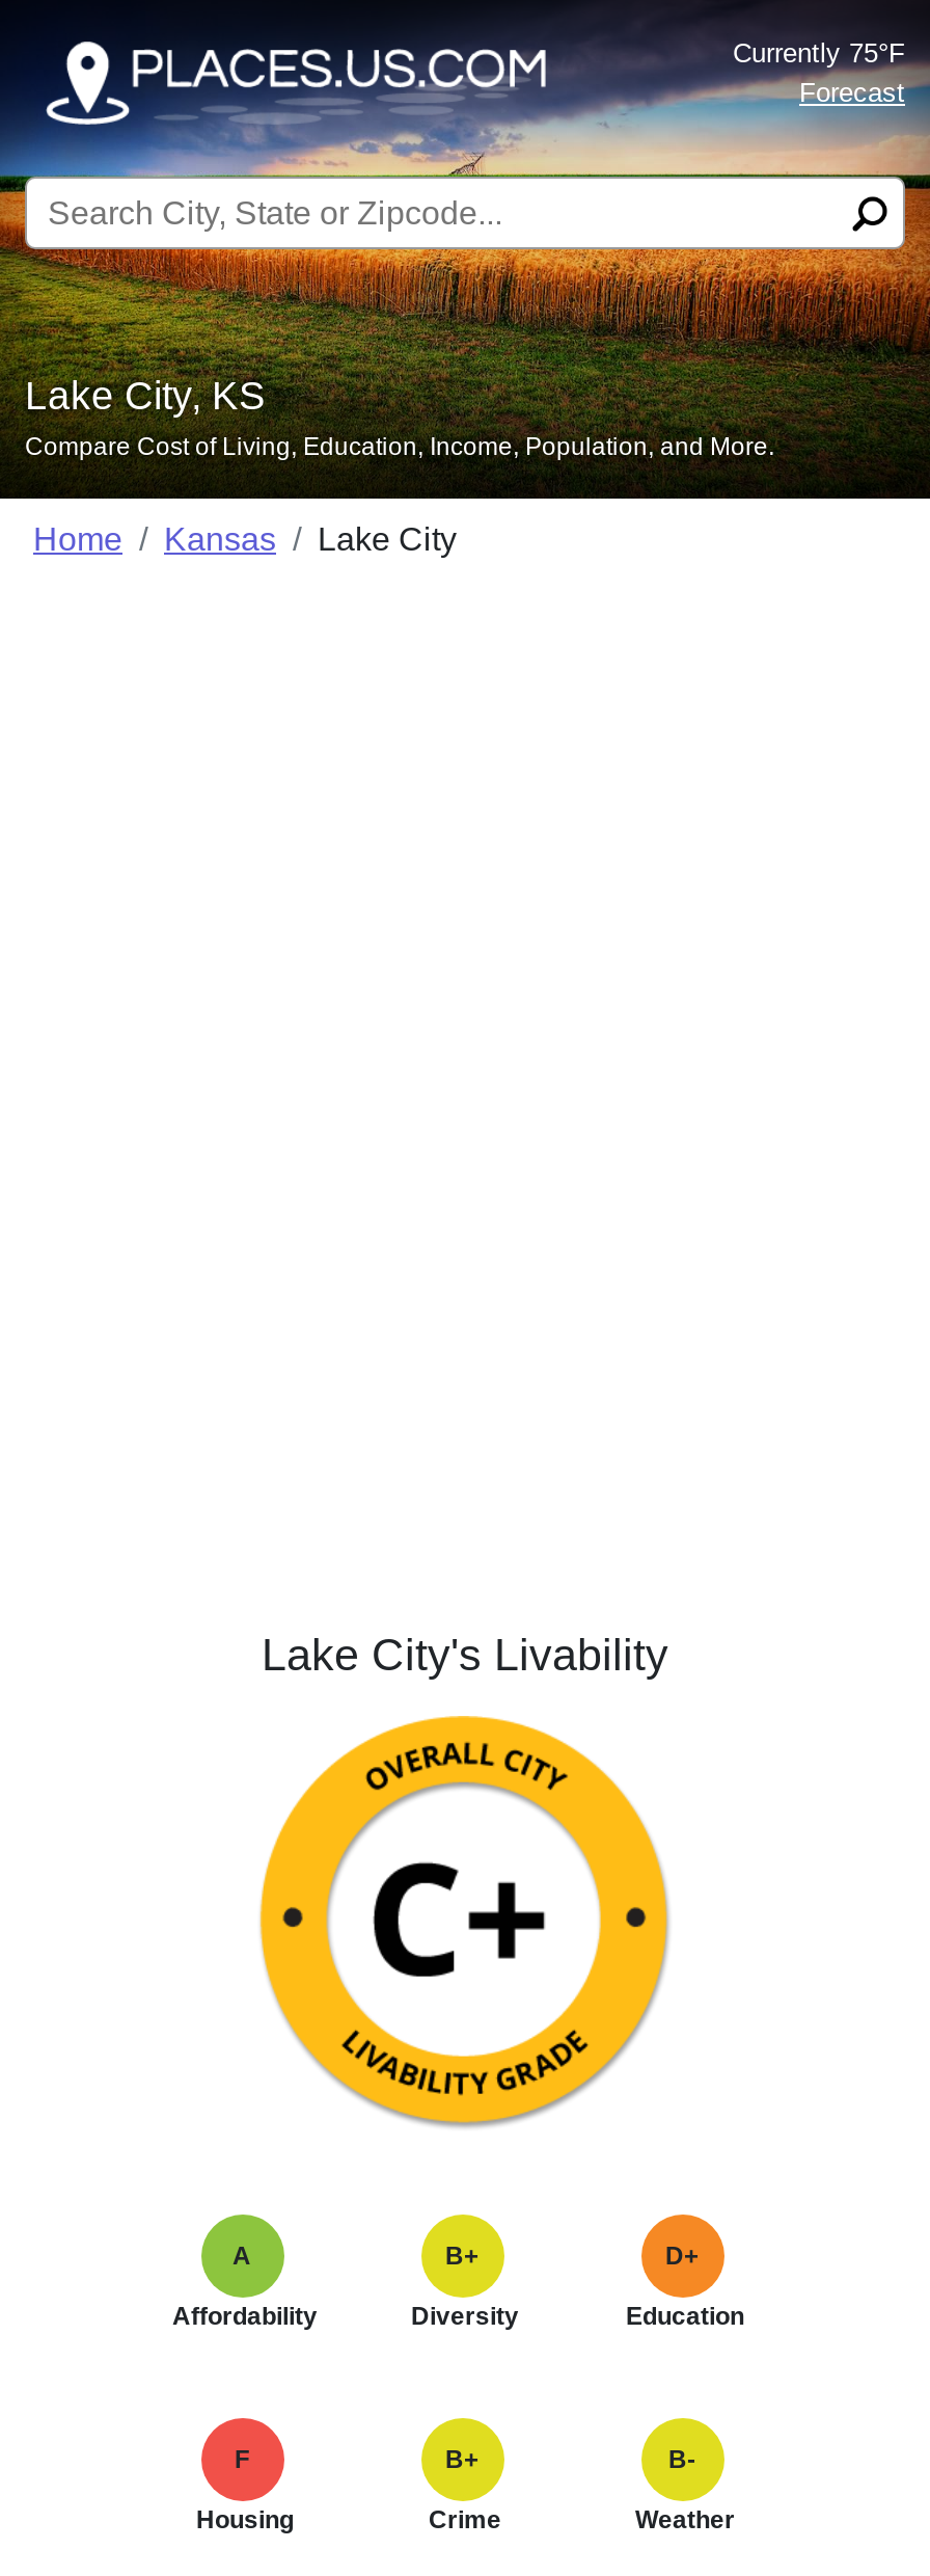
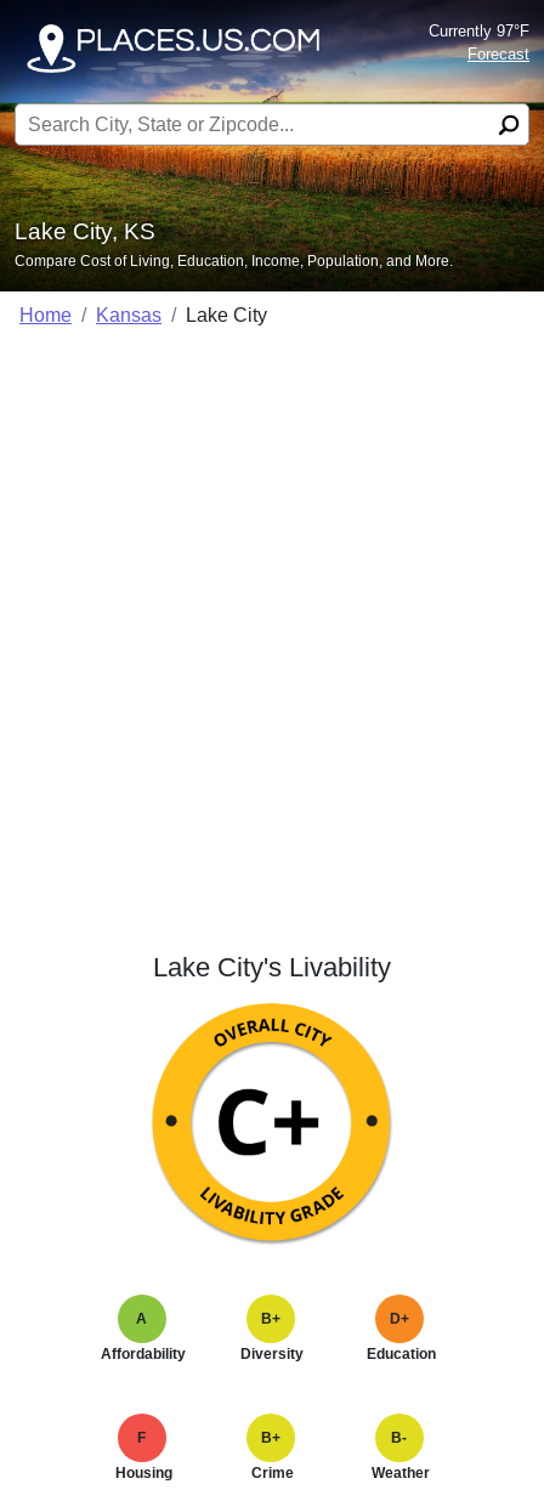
[733,37,905,69] Currently 75°F -> [429,22,529,40] Currently 97°F

